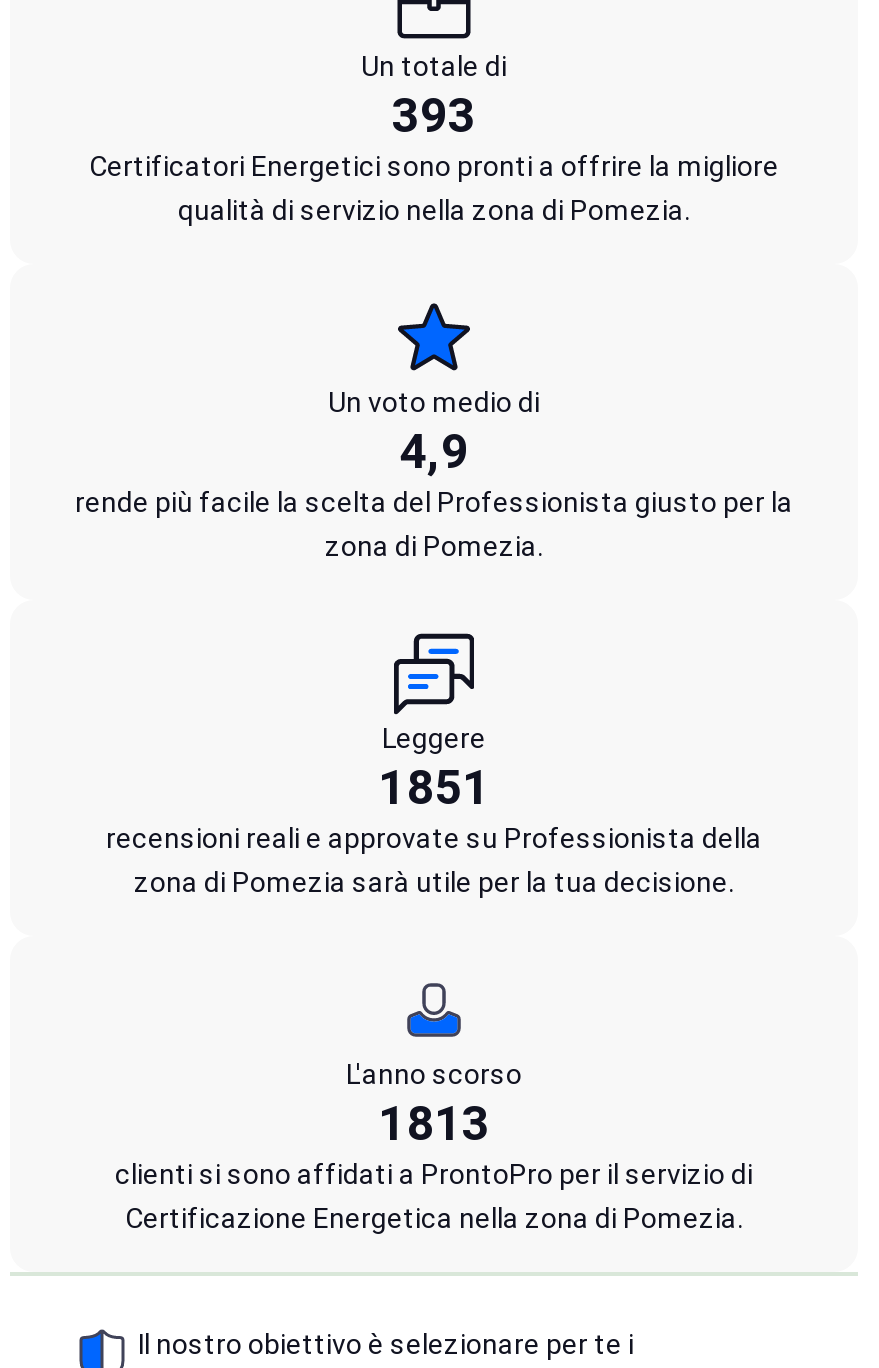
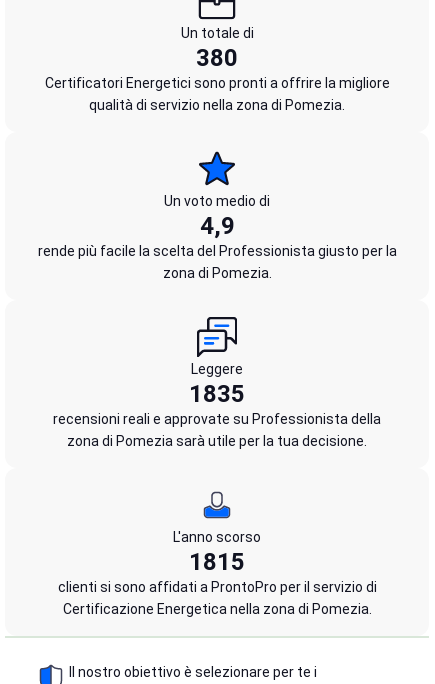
[392,88,476,144] 393 -> [196,44,238,72] 380
[378,760,490,816] 1851 -> [189,380,245,408] 1835
[378,1096,490,1152] 1813 -> [189,548,245,576] 1815

